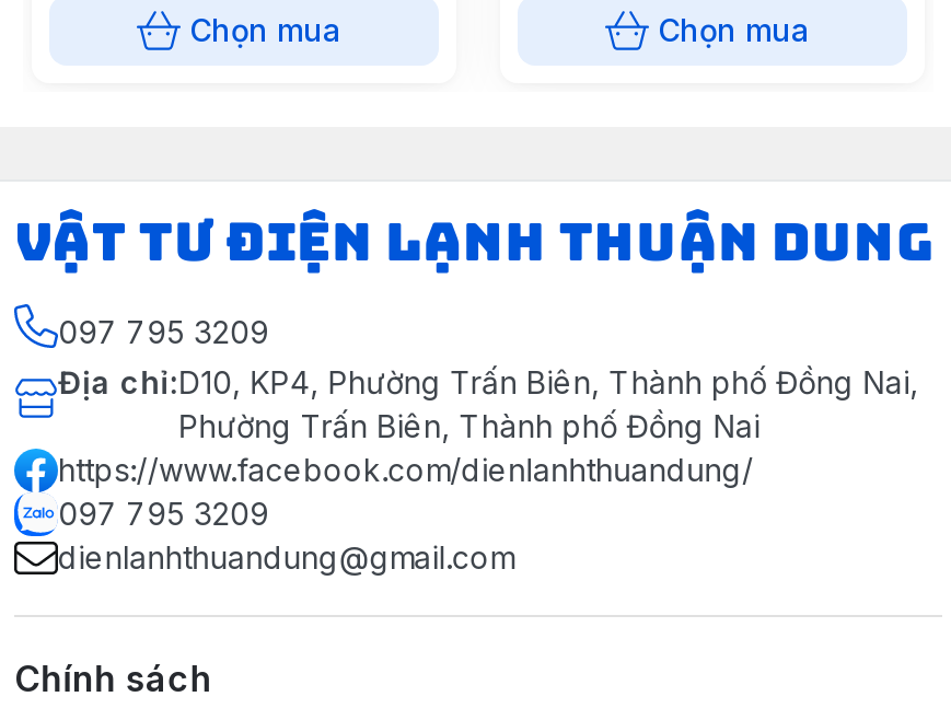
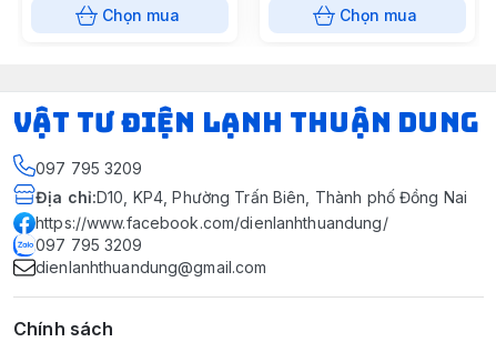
[58,363,919,444] Địa chỉ:D10, KP4, Phường Trấn Biên, Thành phố Đồng Nai, | Phường Trấn Biên, Thành phố Đồng Nai -> [36,188,467,207] Địa chỉ:D10, KP4, Phường Trấn Biên, Thành phố Đồng Nai

